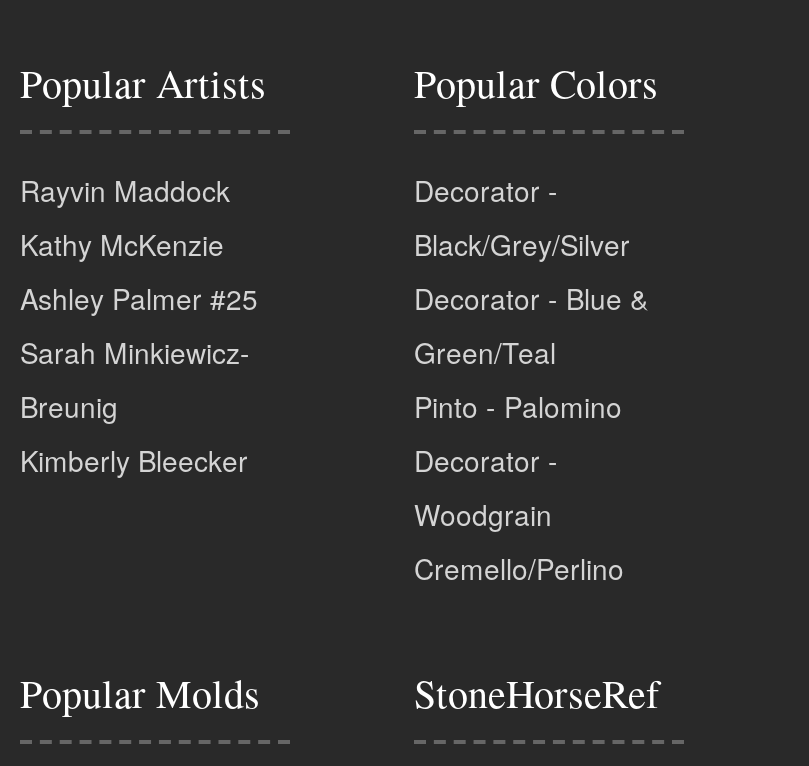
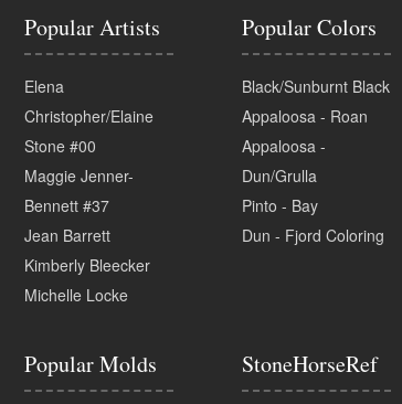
[20,169,258,425] Rayvin Maddock | Kathy McKenzie | Ashley Palmer #25 | Sarah Minkiewicz- | Breunig -> [24,75,154,246] Elena | Christopher/Elaine | Stone #00 | Maggie Jenner- | Bennett #37 | Jean Barrett
[414,169,648,587] Decorator - | Black/Grey/Silver | Decorator - Blue & | Green/Teal | Pinto - Palomino | Decorator - | Woodgrain | Cremello/Perlino -> [242,75,390,246] Black/Sunburnt Black | Appaloosa - Roan | Appaloosa - | Dun/Grulla | Pinto - Bay | Dun - Fjord Coloring
moved [20,439,248,479] -> [24,254,150,276]: Kimberly Bleecker
none -> [24,283,128,305] Michelle Locke

